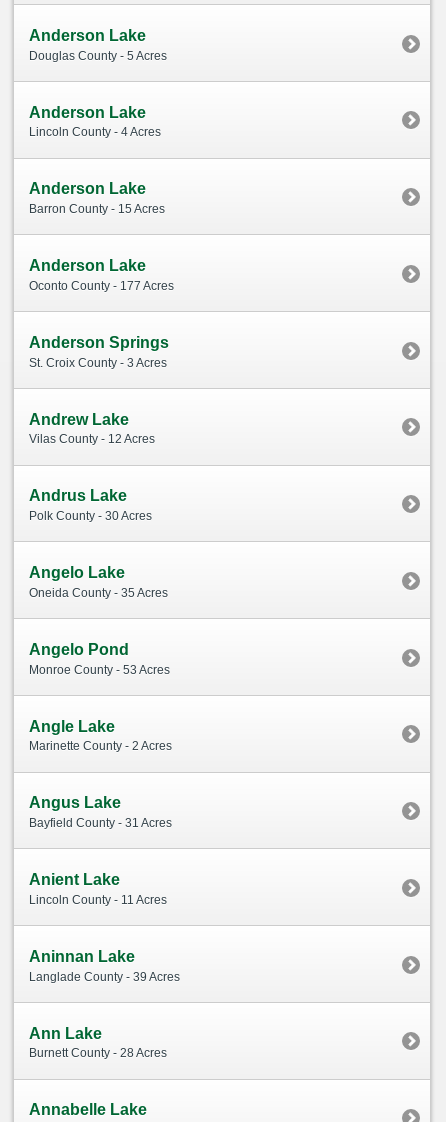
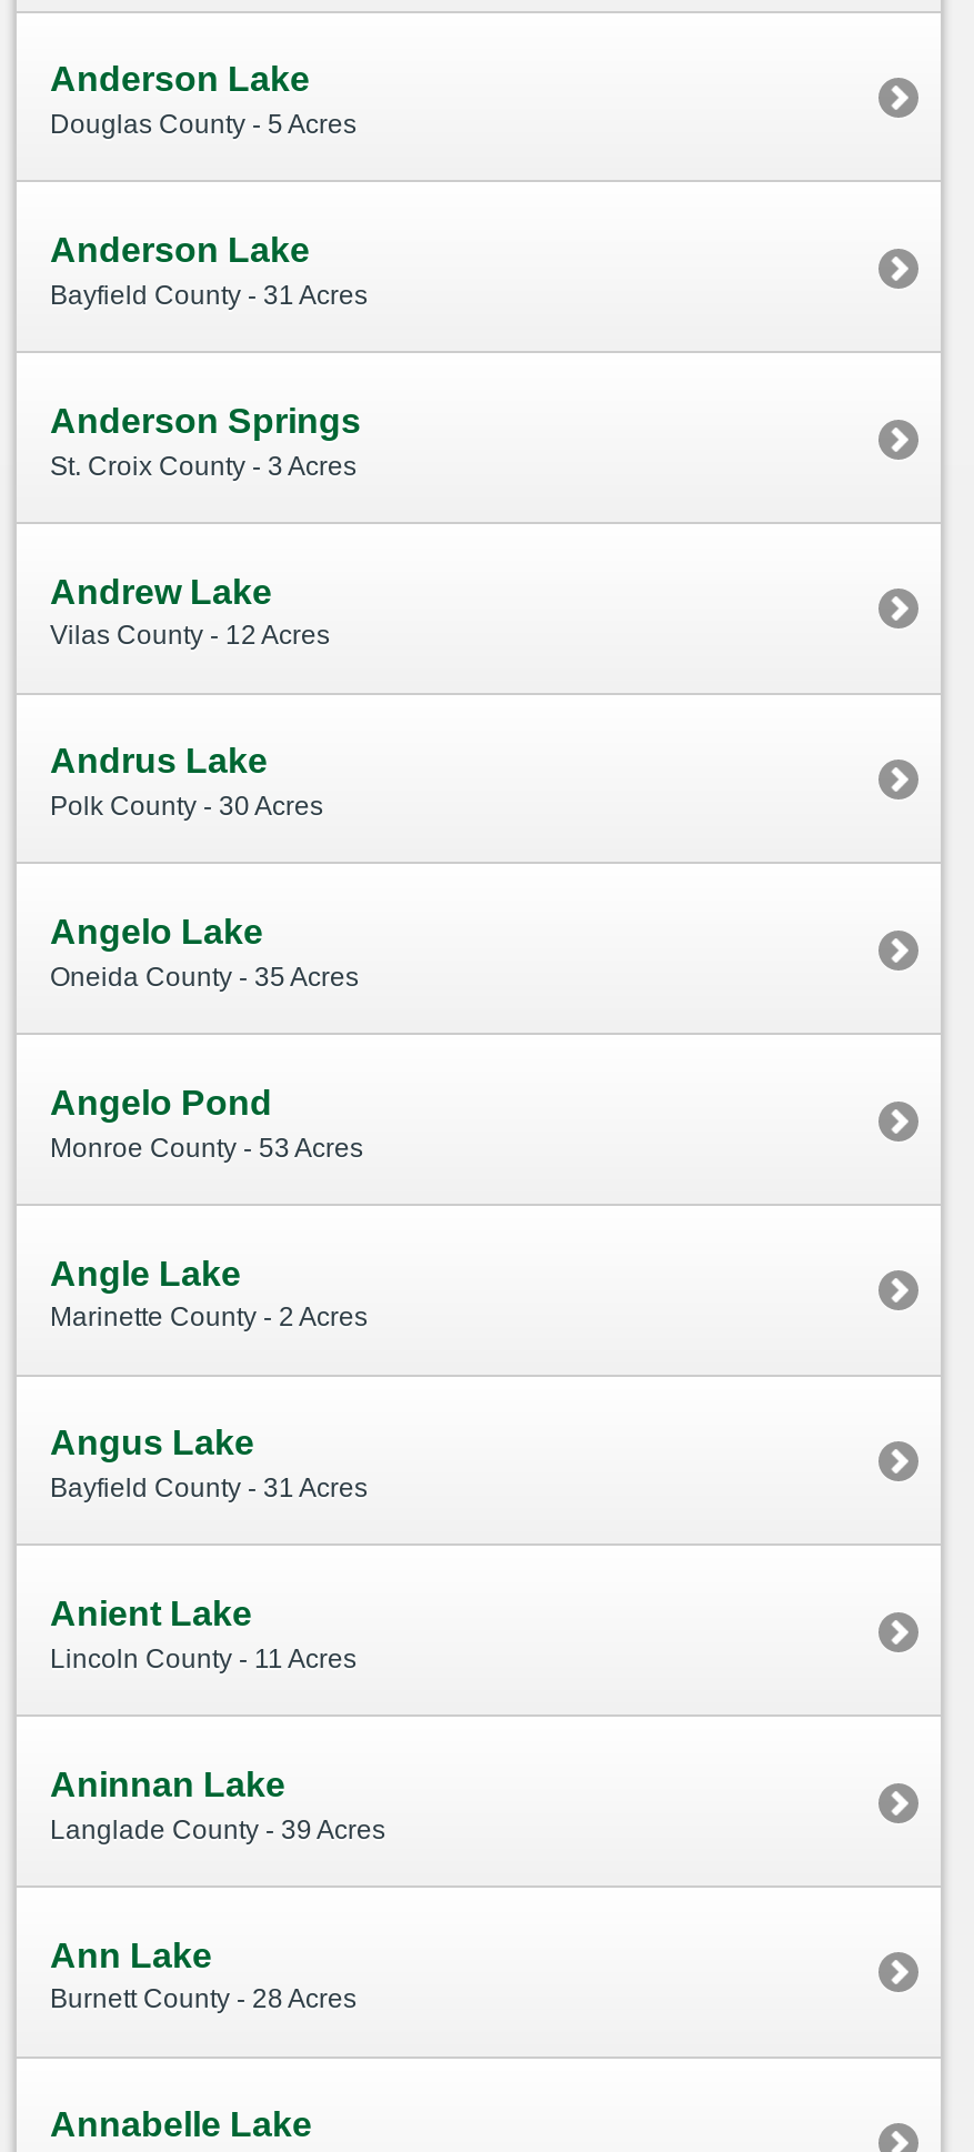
[29,125,174,293] Lincoln County - 4 Acres | Anderson Lake | Barron County - 15 Acres | Anderson Lake | Oconto County - 177 Acres -> [50,279,368,310] Bayfield County - 31 Acres

